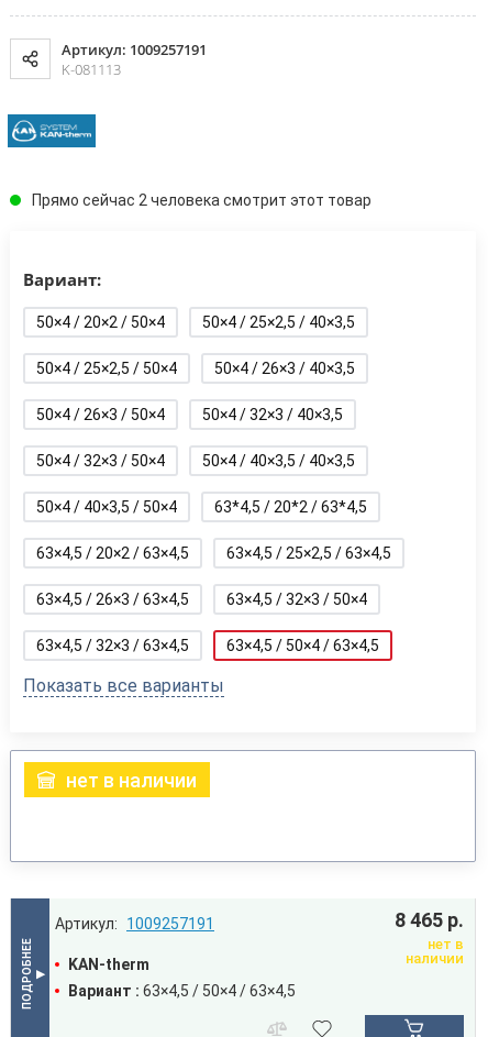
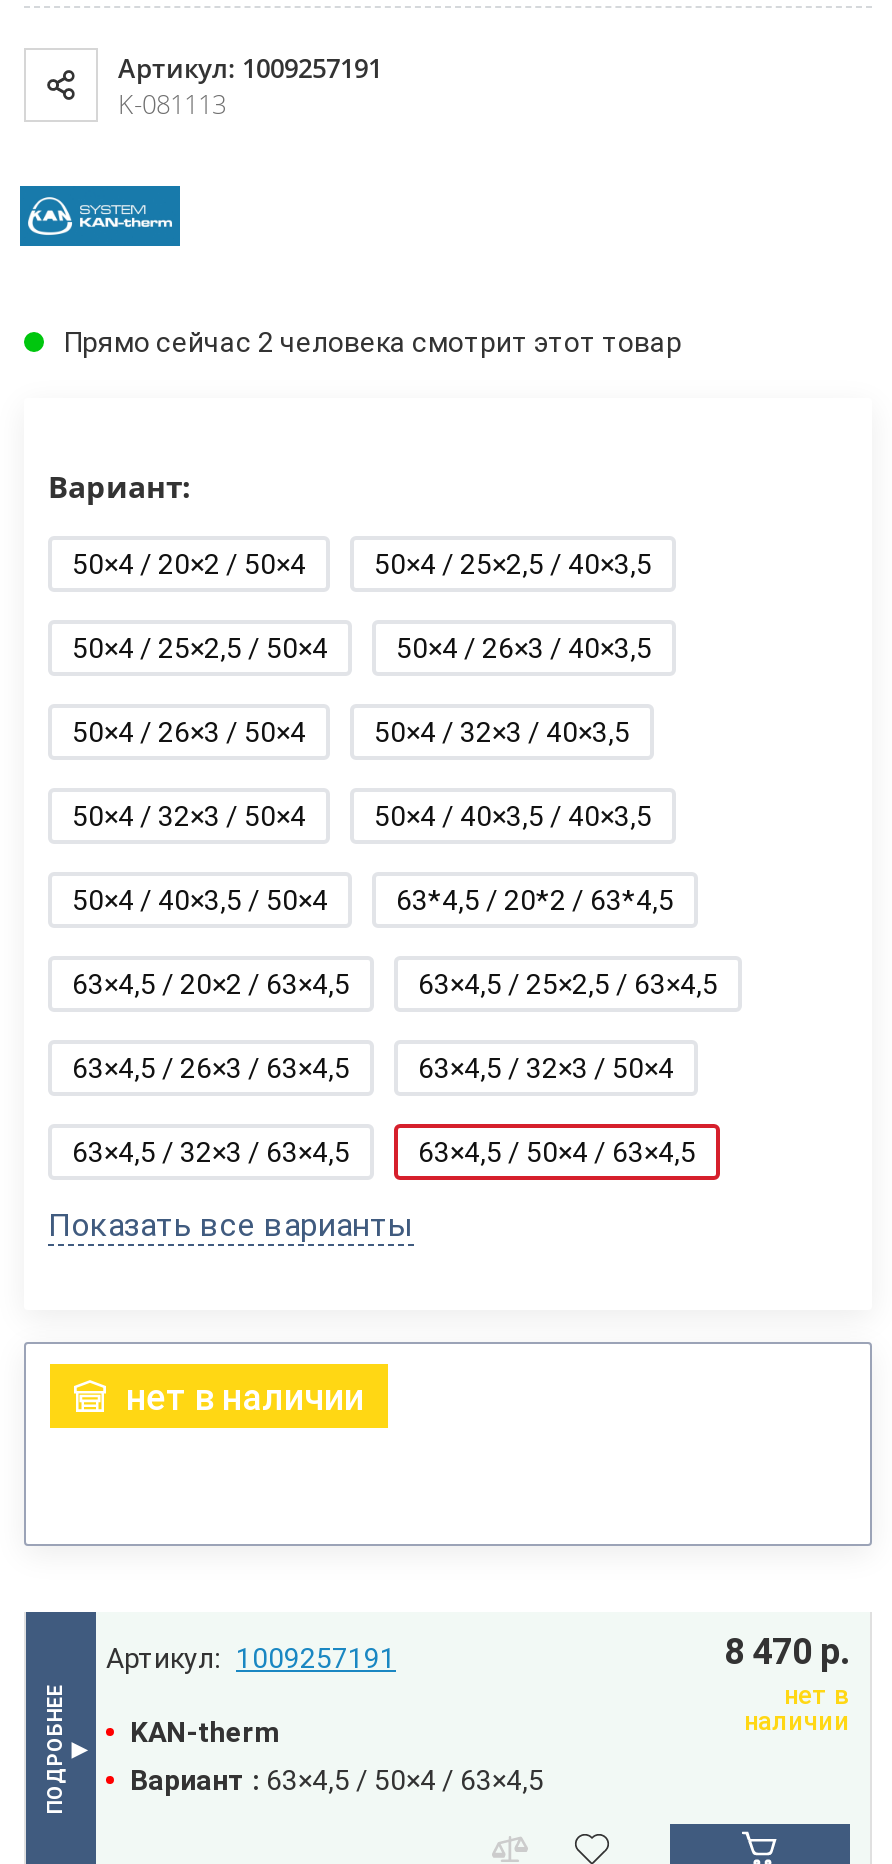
[395,908,464,931] 8 465 р. -> [724,1630,850,1672] 8 470 р.

